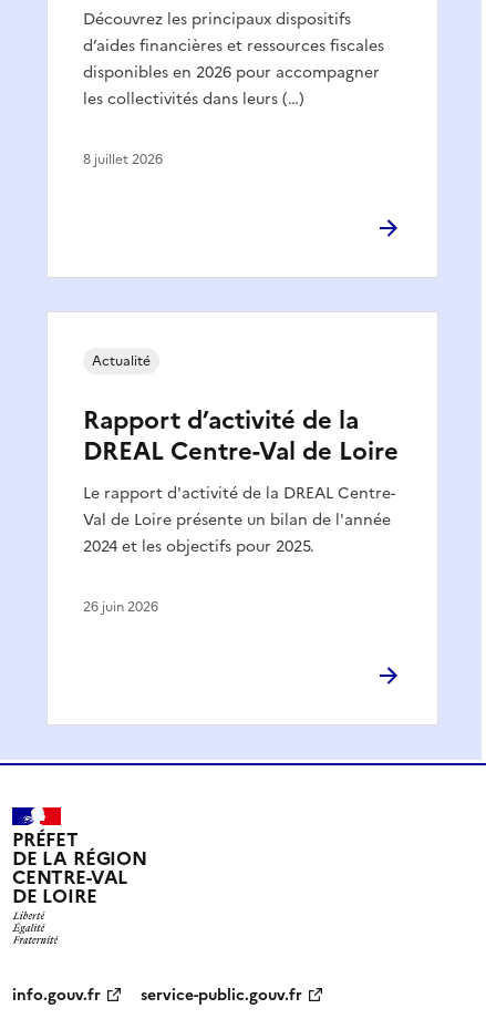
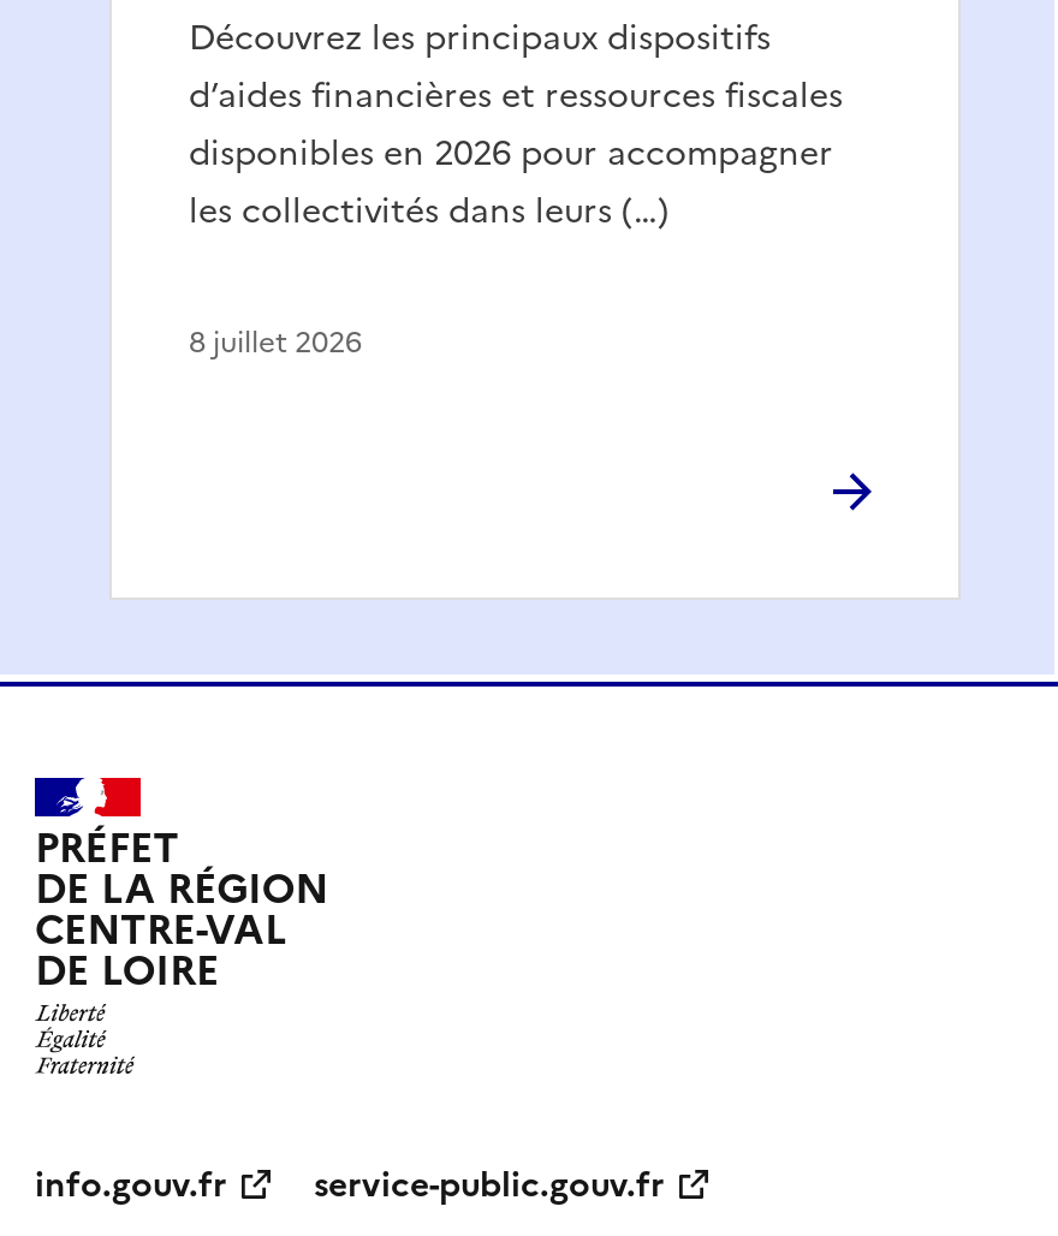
[92,351,151,370] Actualité -> none
[83,402,399,558] Rapport d’activité de la | DREAL Centre-Val de Loire | Le rapport d'activité de la DREAL Centre- | Val de Loire présente un bilan de l'année | 2024 et les objectifs pour 2025. -> none
[83,596,158,616] 26 juin 2026 -> none

